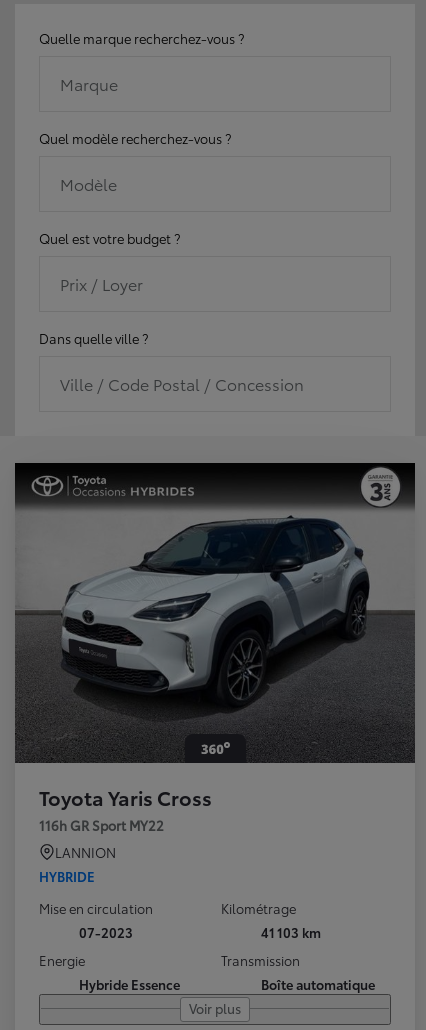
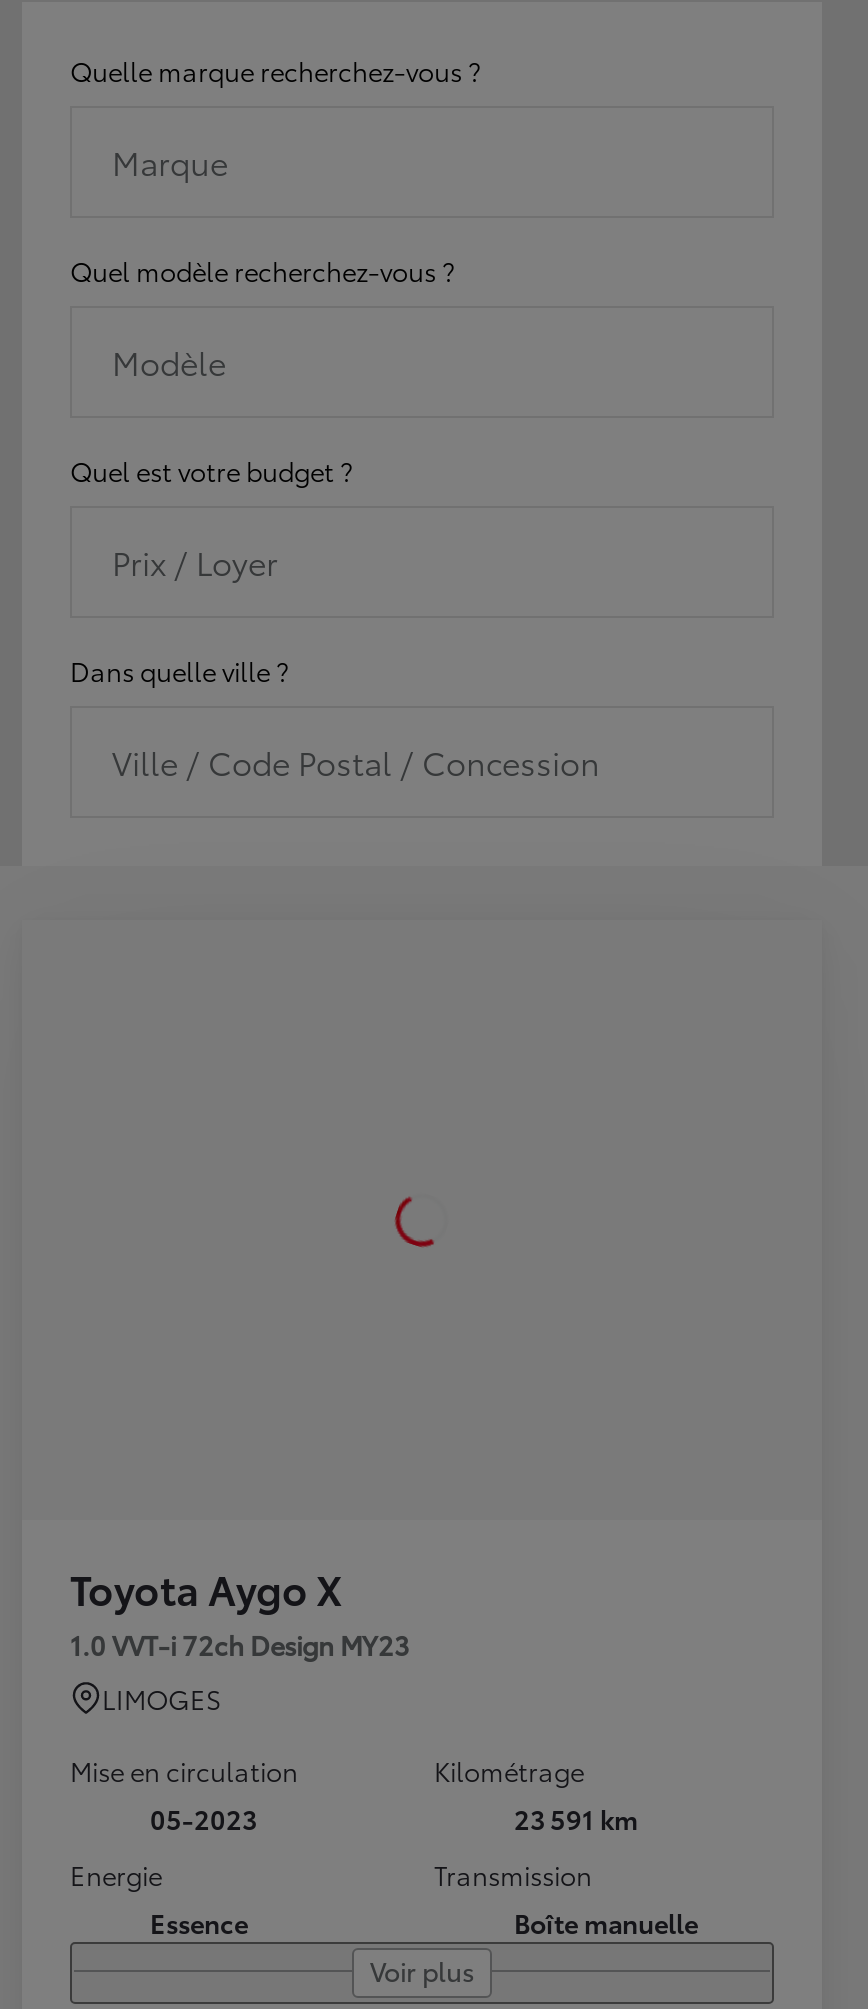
[14,462,416,764] [image] -> none
[39,783,212,834] Toyota Yaris Cross | 116h GR Sport MY22 -> [70,1559,410,1661] Toyota Aygo X | 1.0 VVT-i 72ch Design MY23
[39,843,116,885] LANNION | HYBRIDE -> [102,1679,222,1715] LIMOGES
[79,923,133,941] 07-2023 -> [150,1799,258,1835] 05-2023
[261,923,321,941] 41 103 km -> [514,1799,638,1835] 23 591 km
[79,975,180,993] Hybride Essence -> [150,1903,248,1939] Essence
[261,975,375,993] Boîte automatique -> [514,1903,698,1939] Boîte manuelle

